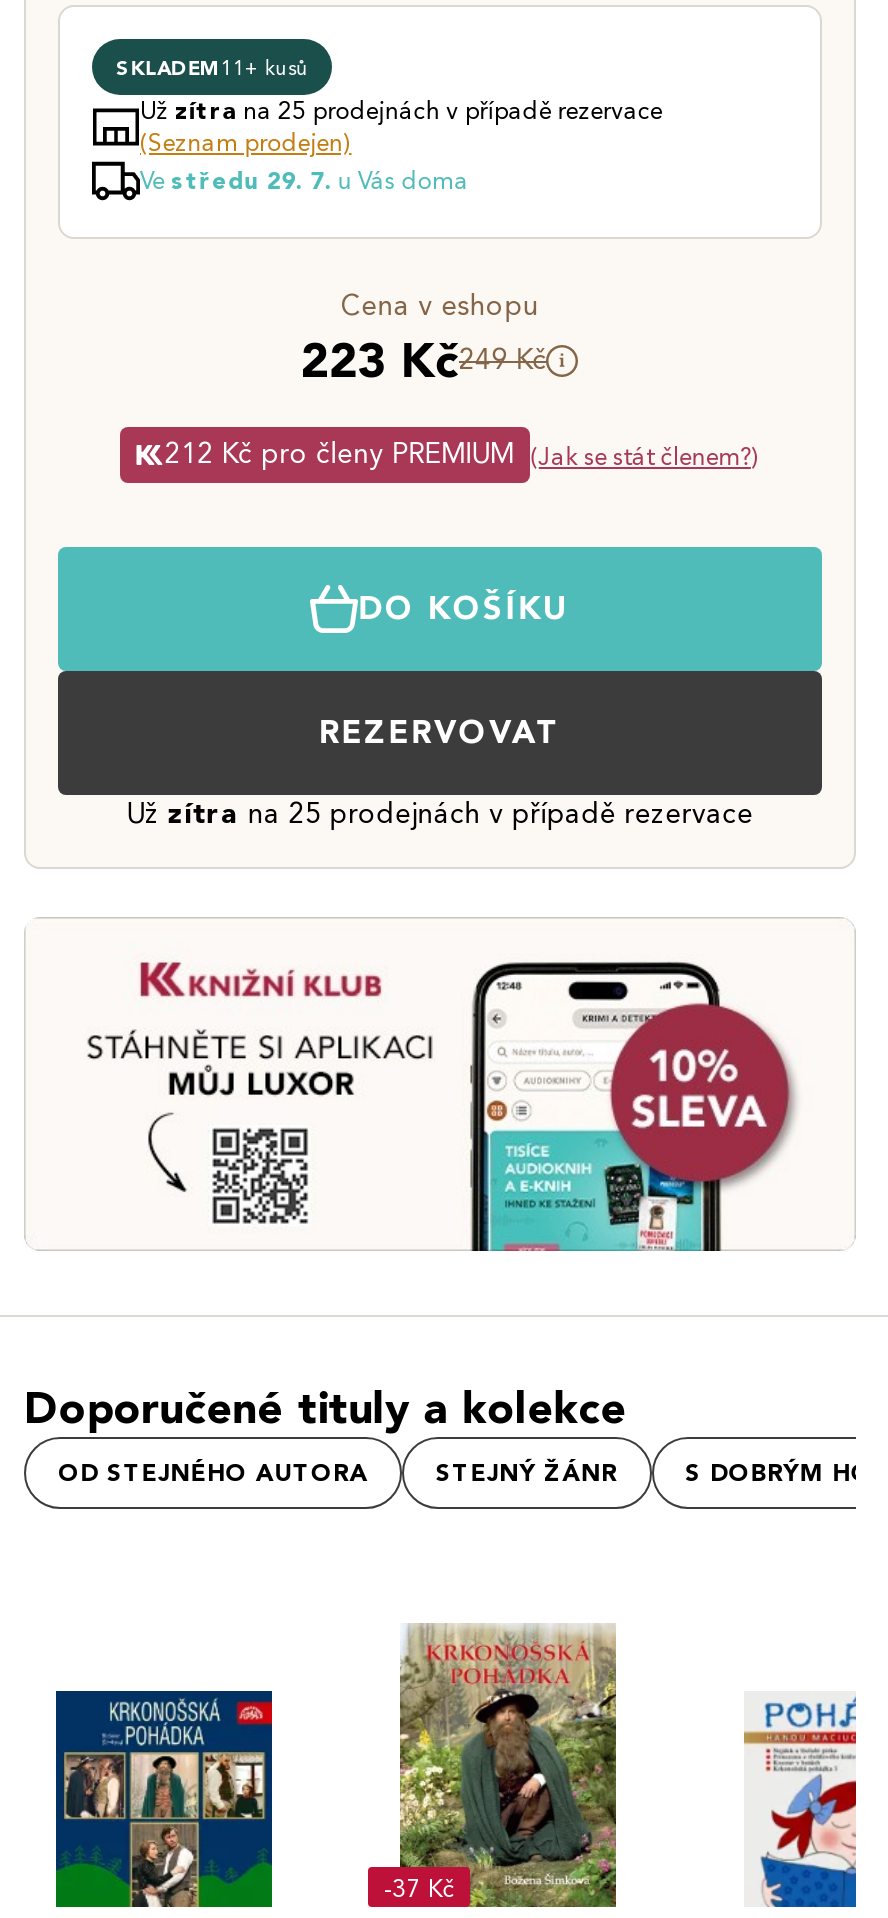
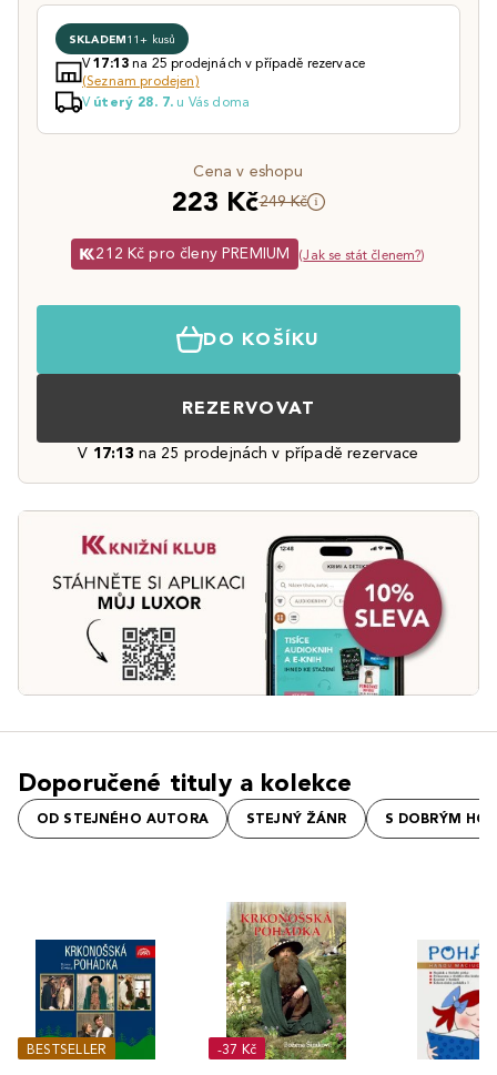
[140,95,662,125] Užzítrana 25 prodejnách v případě rezervace -> [82,54,365,71] V17:13na 25 prodejnách v případě rezervace
[140,165,469,195] Ve středu 29. 7. u Vás doma -> [82,93,250,110] V úterý 28. 7. u Vás doma
[127,797,753,831] Už zítra na 25 prodejnách v případě rezervace -> [78,444,419,463] V 17:13 na 25 prodejnách v případě rezervace
none -> [27,1040,107,1057] BESTSELLER

